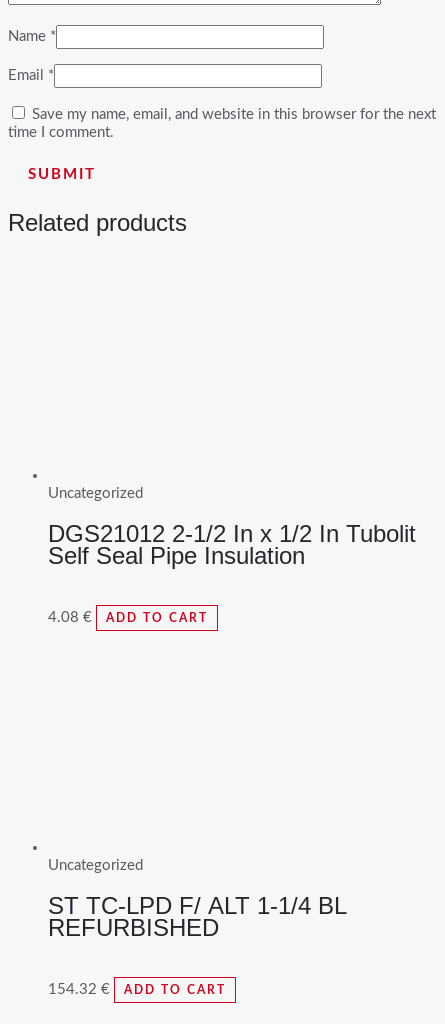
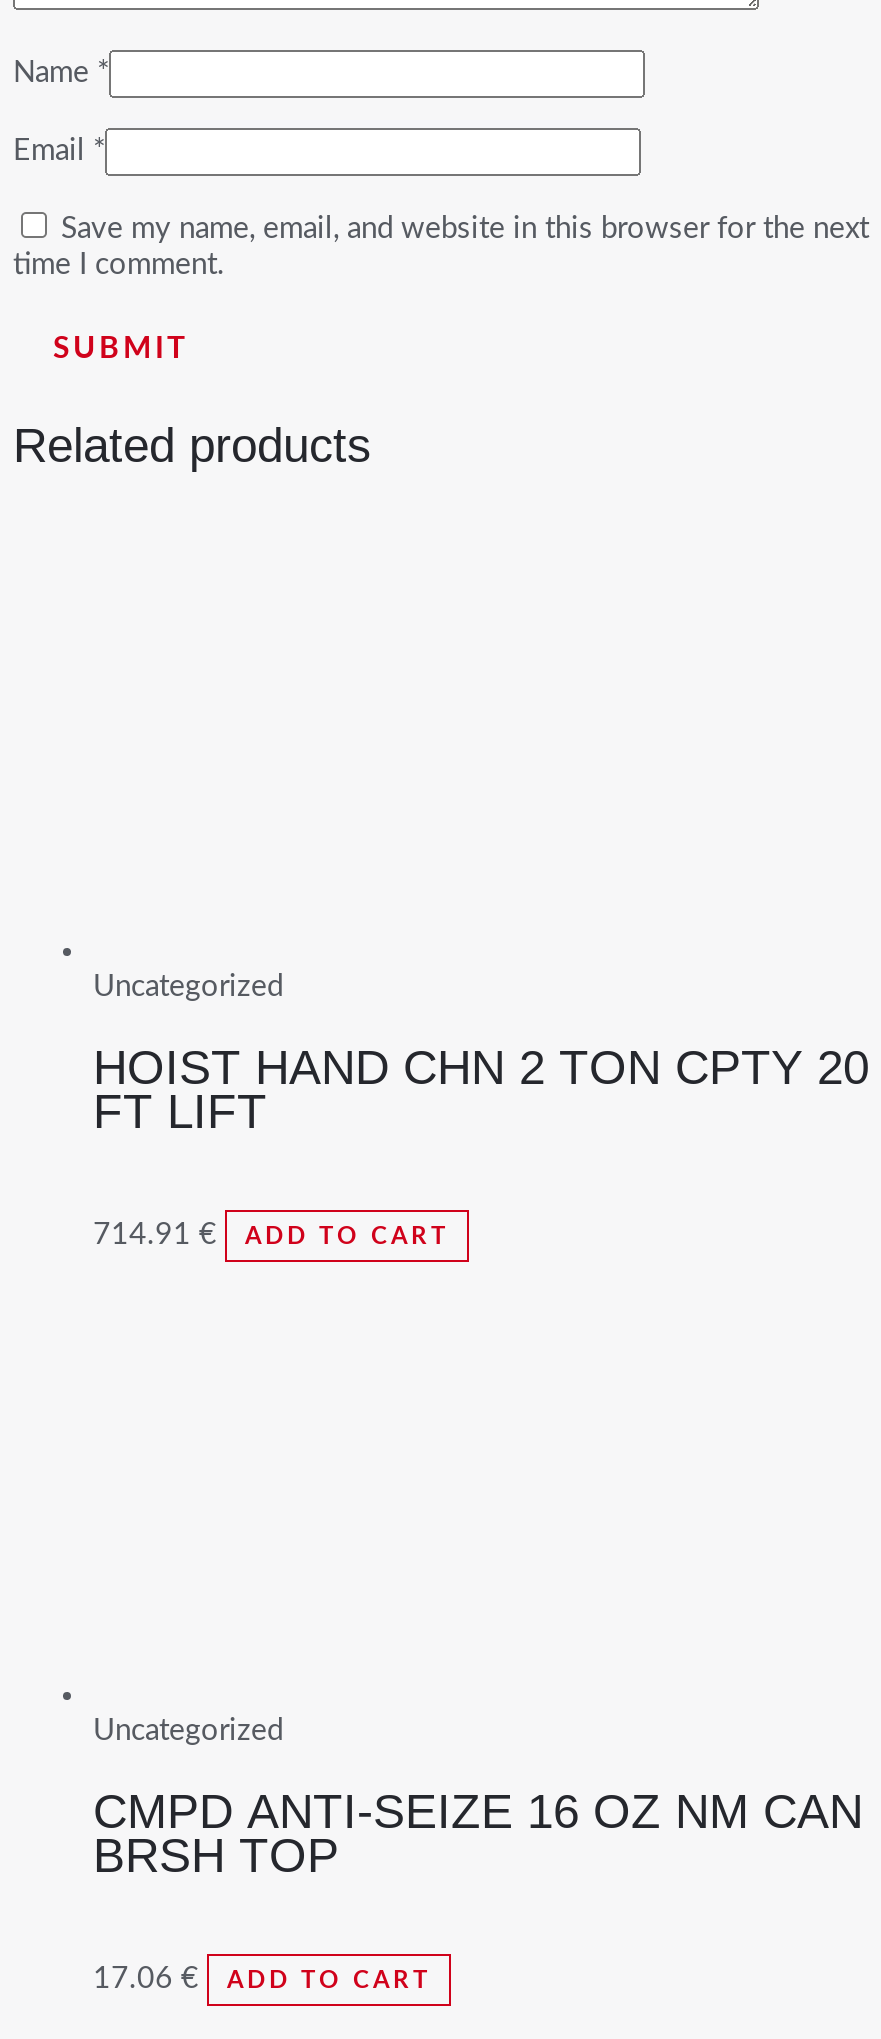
[48,520,416,569] DGS21012 2-1/2 In x 1/2 In Tubolit | Self Seal Pipe Insulation -> [93,1040,869,1138] HOIST HAND CHN 2 TON CPTY 20 | FT LIFT
[48,610,208,625] 4.08 € ADD TO CART -> [93,1220,449,1250] 714.91 € ADD TO CART
[48,892,347,941] ST TC-LPD F/ ALT 1-1/4 BL | REFURBISHED -> [93,1784,863,1882] CMPD ANTI-SEIZE 16 OZ NM CAN | BRSH TOP
[48,982,226,997] 154.32 € ADD TO CART -> [93,1964,431,1994] 17.06 € ADD TO CART

